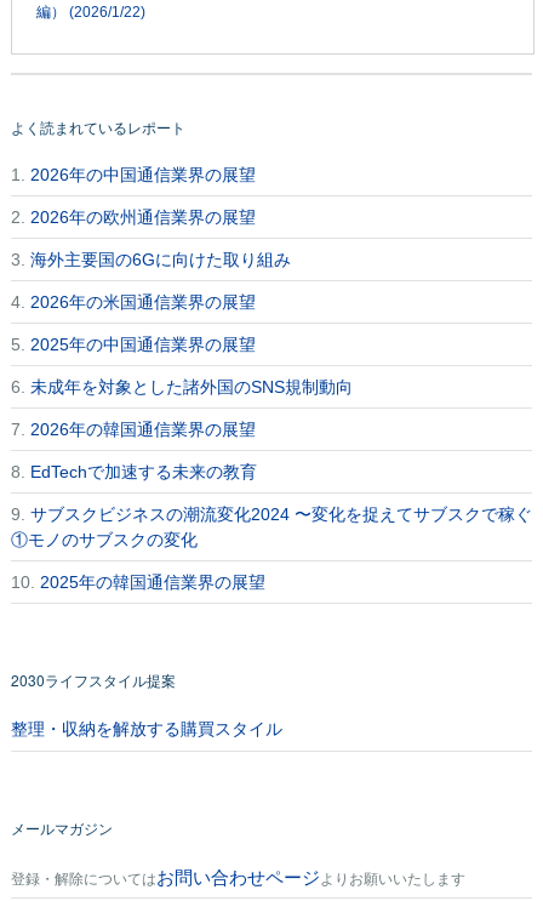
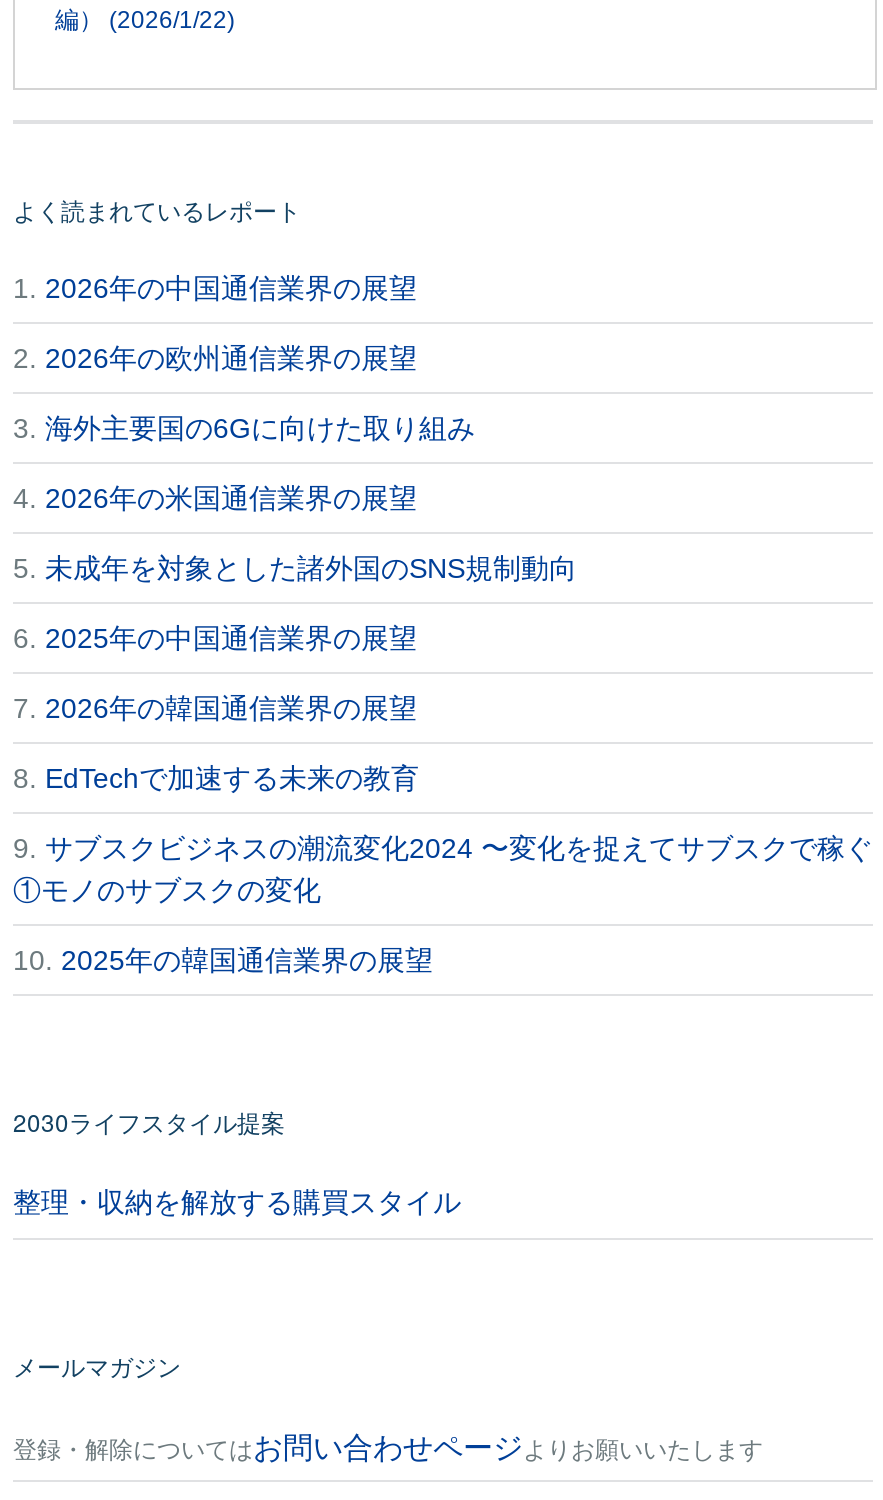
[11,334,256,353] 5. 2025年の中国通信業界の展望 -> [13,551,577,583] 5.未成年を対象とした諸外国のSNS規制動向
[11,377,353,396] 6.未成年を対象とした諸外国のSNS規制動向 -> [13,621,417,653] 6. 2025年の中国通信業界の展望

